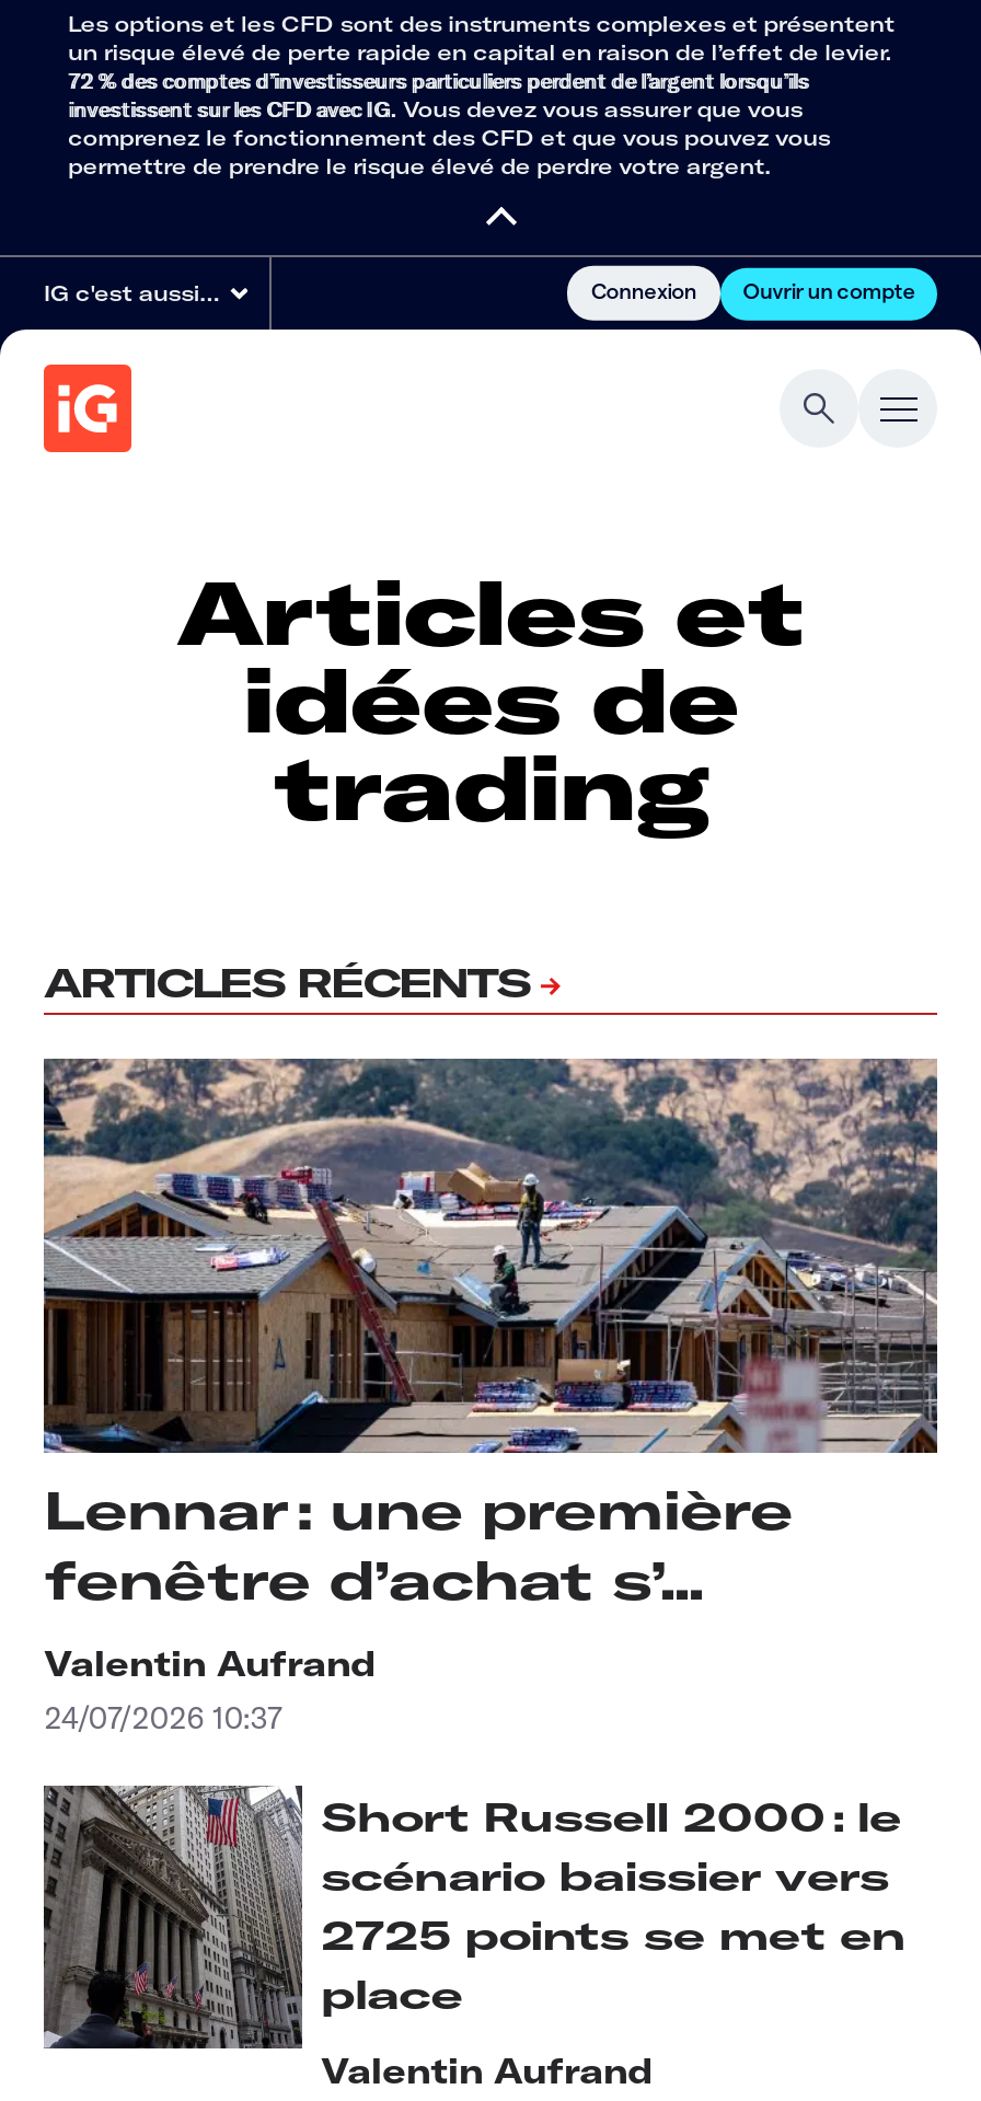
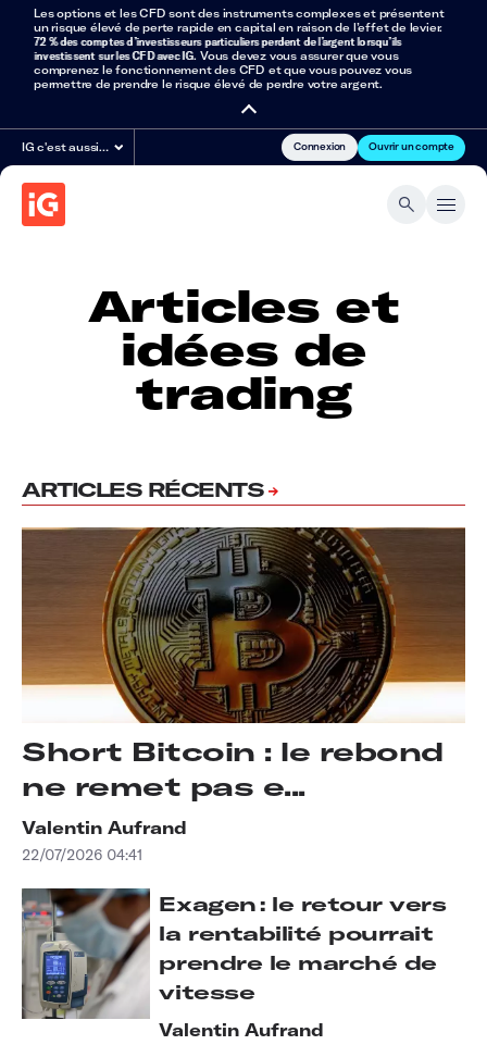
[42,1057,939,1613] [image] | Lennar : une première | fenêtre d’achat s’... -> [21,526,466,803] [image] | Short Bitcoin : le rebond | ne remet pas e...
[44,1699,282,1738] 24/07/2026 10:37 -> [22,845,142,865] 22/07/2026 04:41
[44,1786,905,2048] [image] | Short Russell 2000 : le | scénario baissier vers | 2725 points se met en | place -> [22,887,446,1019] [image] | Exagen : le retour vers | la rentabilité pourrait | prendre le marché de | vitesse

